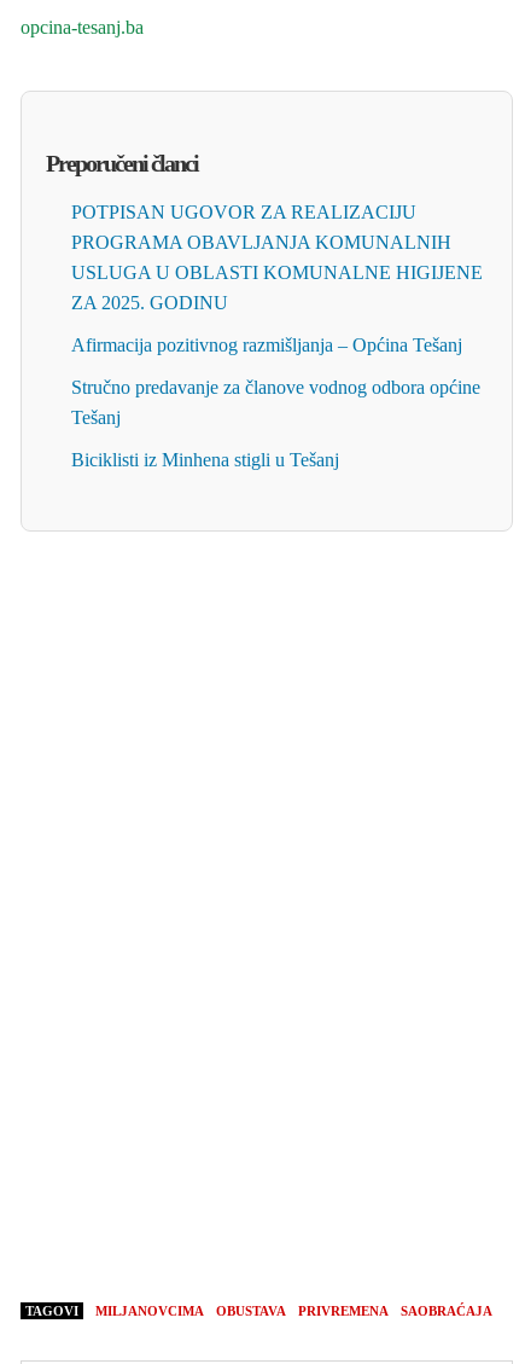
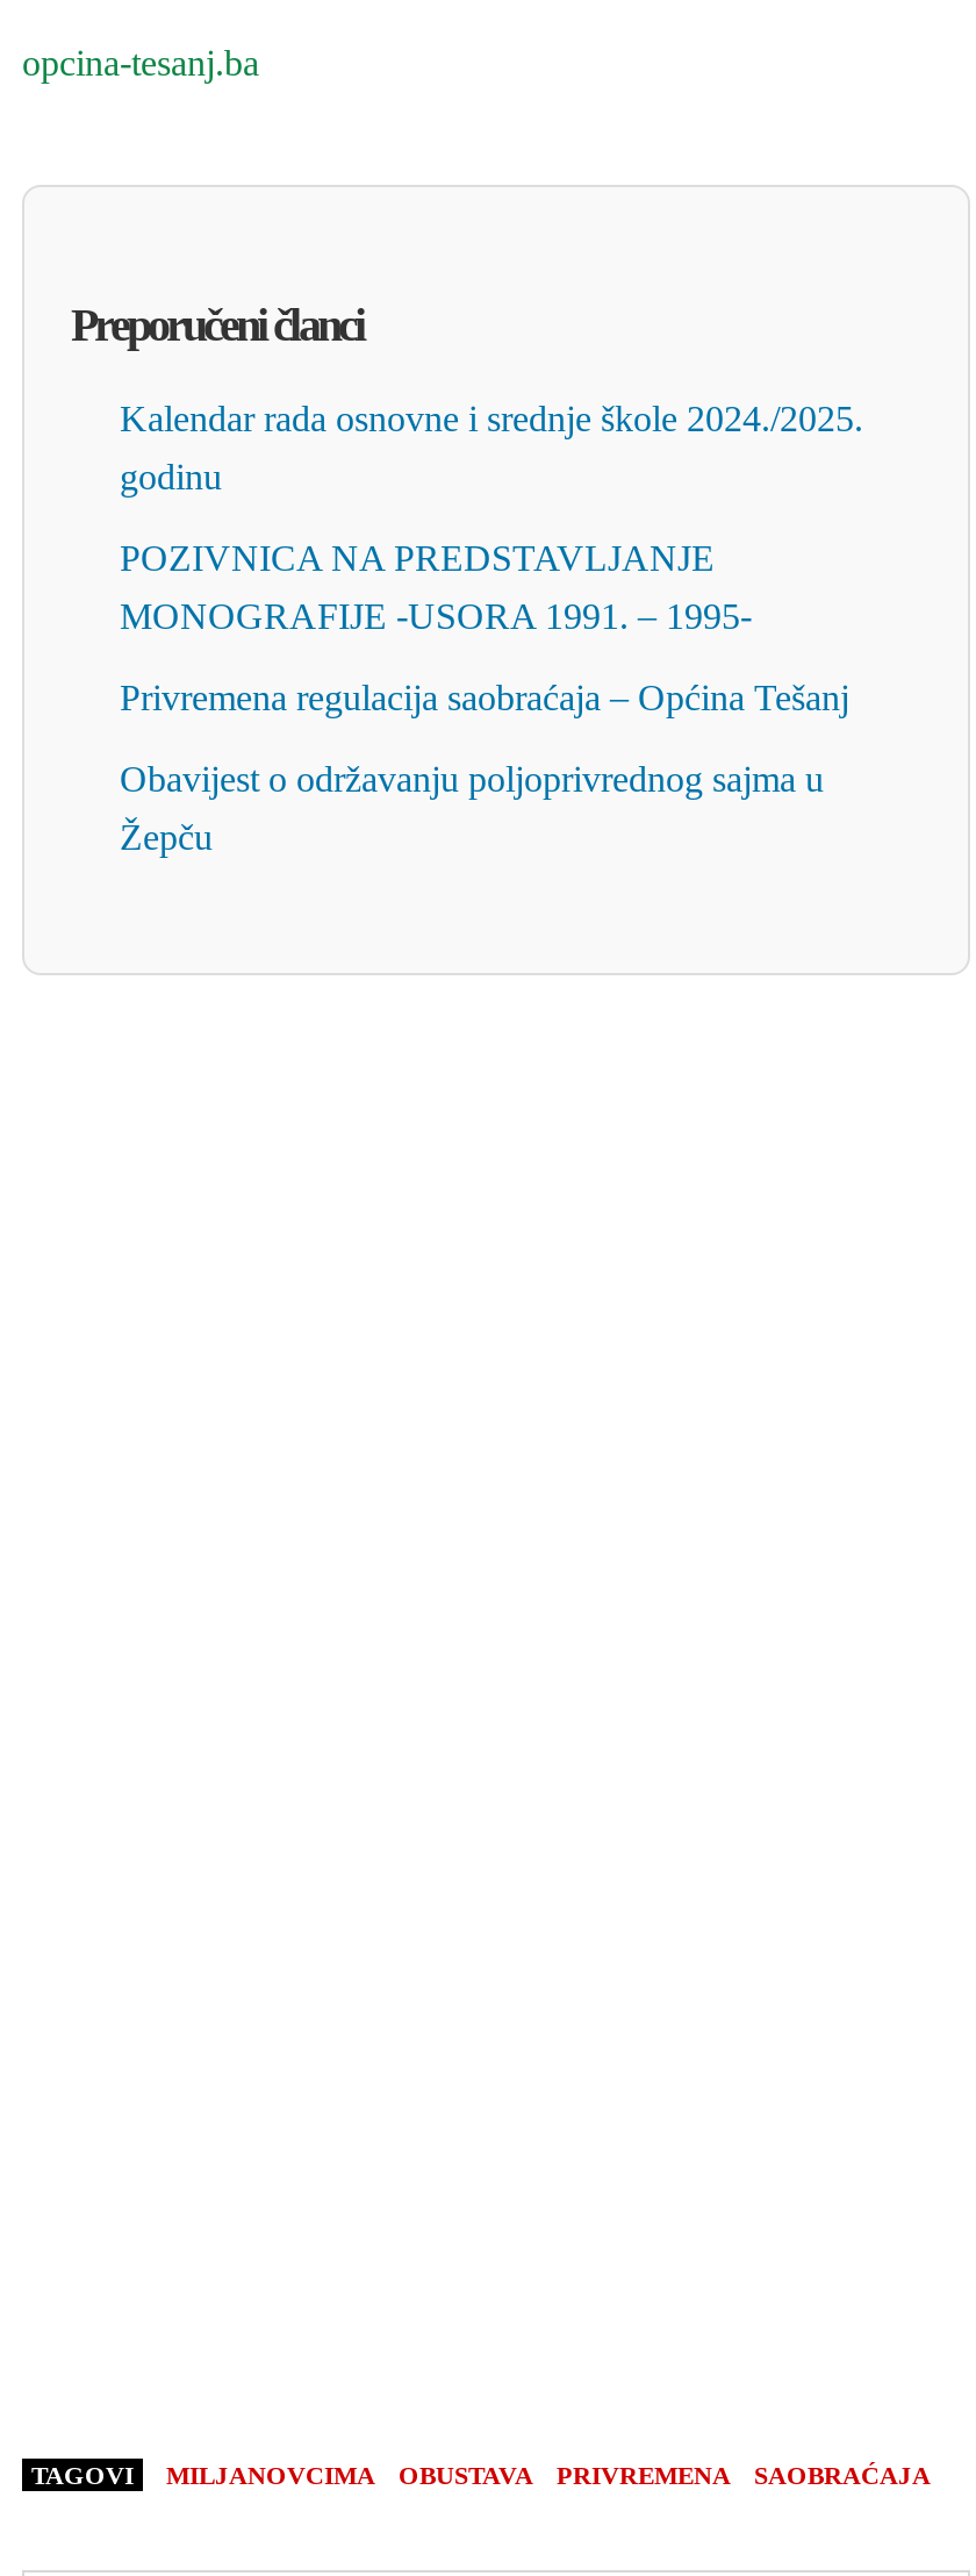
[71,202,483,470] POTPISAN UGOVOR ZA REALIZACIJU | PROGRAMA OBAVLJANJA KOMUNALNIH | USLUGA U OBLASTI KOMUNALNE HIGIJENE | ZA 2025. GODINU | Afirmacija pozitivnog razmišljanja – Općina Tešanj | Stručno predavanje za članove vodnog odbora općine | Tešanj | Biciklisti iz Minhena stigli u Tešanj -> [120,398,863,856] Kalendar rada osnovne i srednje škole 2024./2025. | godinu | POZIVNICA NA PREDSTAVLJANJE | MONOGRAFIJE -USORA 1991. – 1995- | Privremena regulacija saobraćaja – Općina Tešanj | Obavijest o održavanju poljoprivrednog sajma u | Žepču

